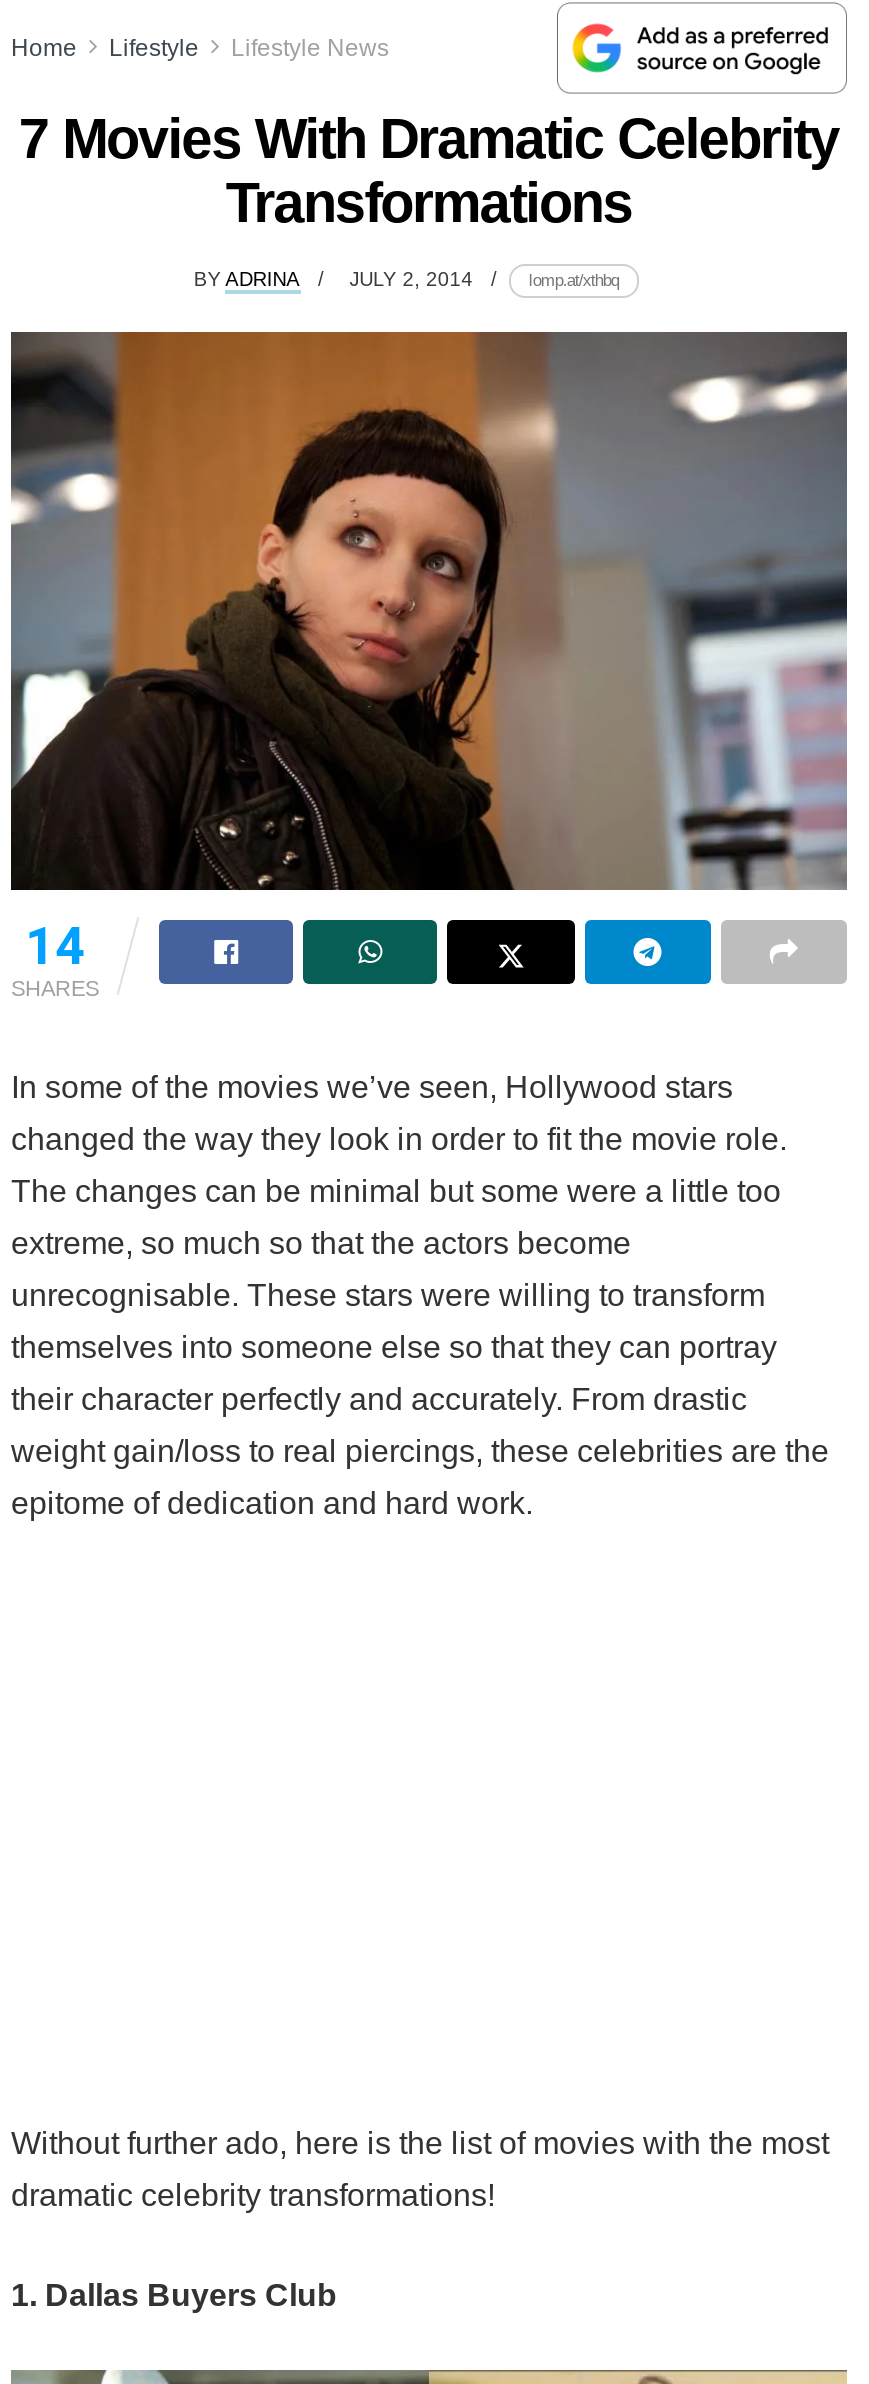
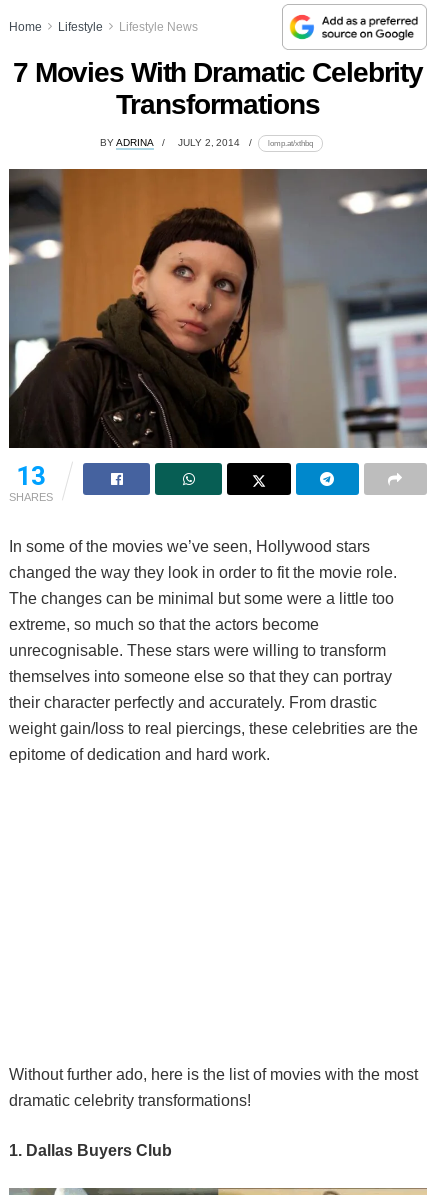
[25,915,85,975] 14 -> [16,461,46,491] 13

